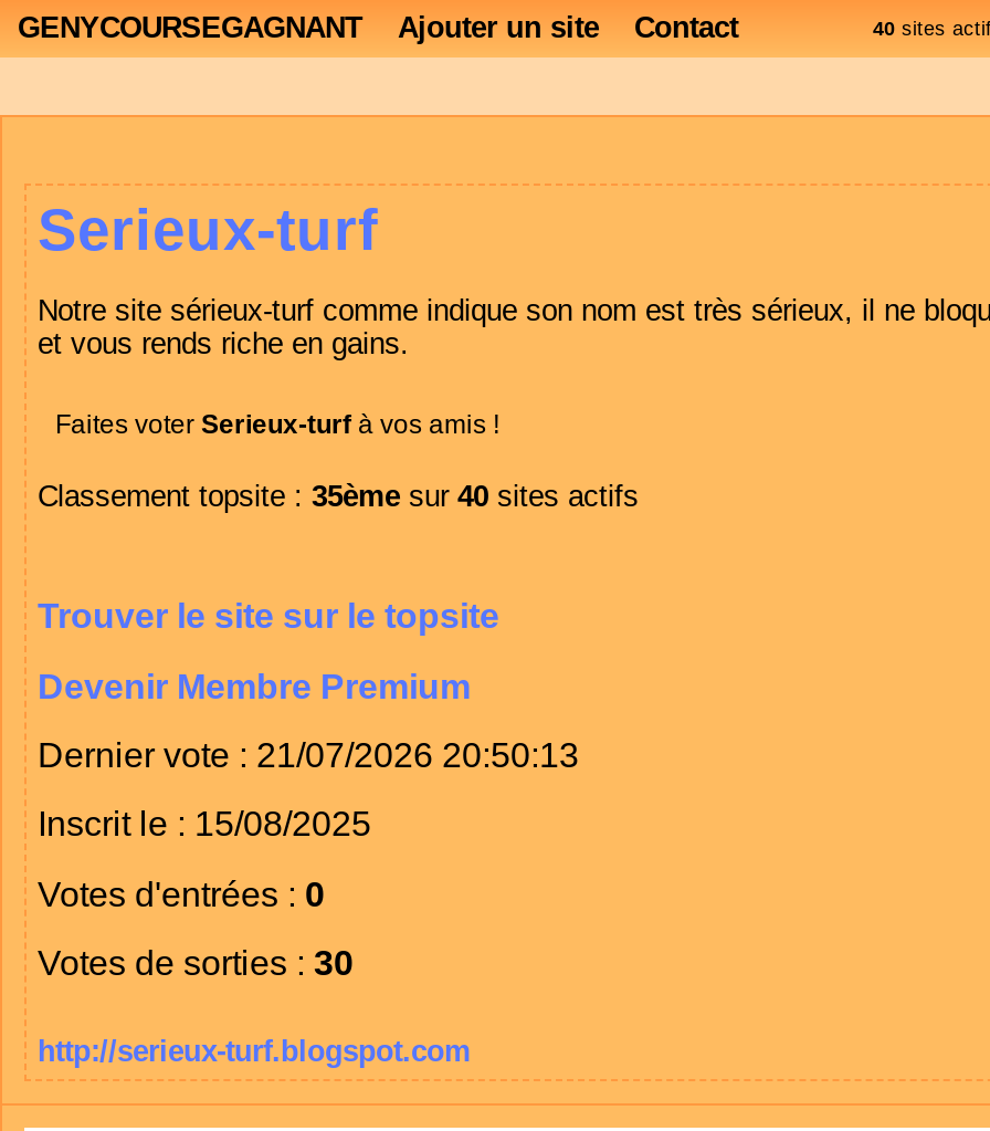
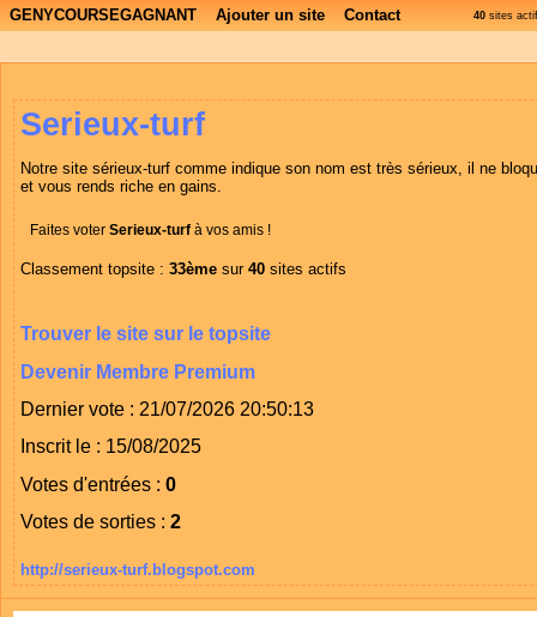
[38,480,639,513] Classement topsite : 35ème sur 40 sites actifs -> [20,260,346,278] Classement topsite : 33ème sur 40 sites actifs
[38,944,354,982] Votes de sorties : 30 -> [20,512,181,532] Votes de sorties : 2

